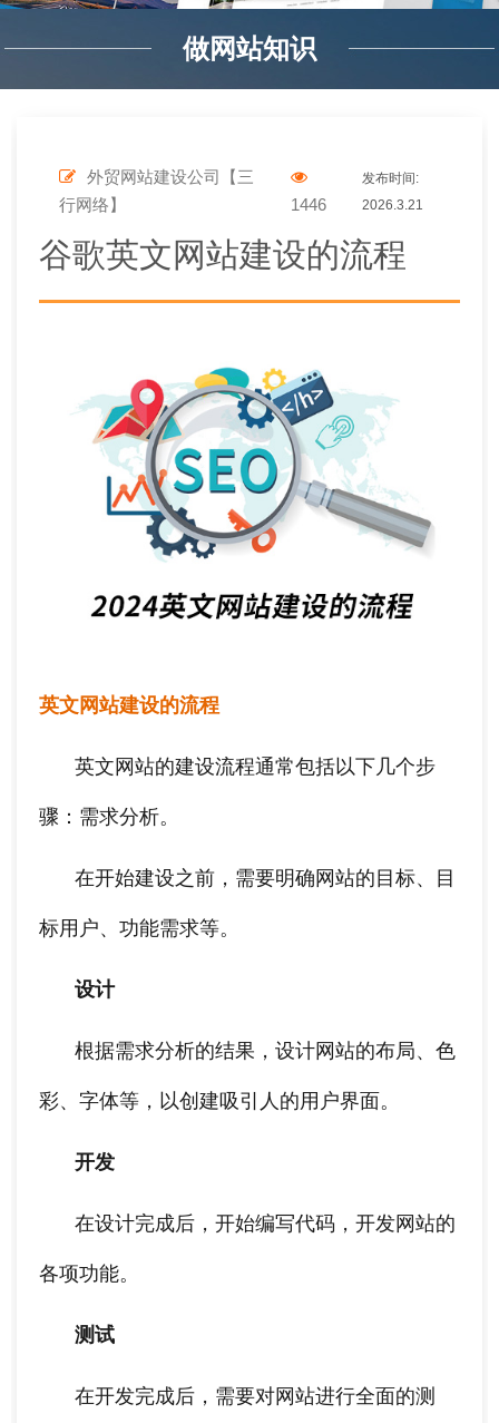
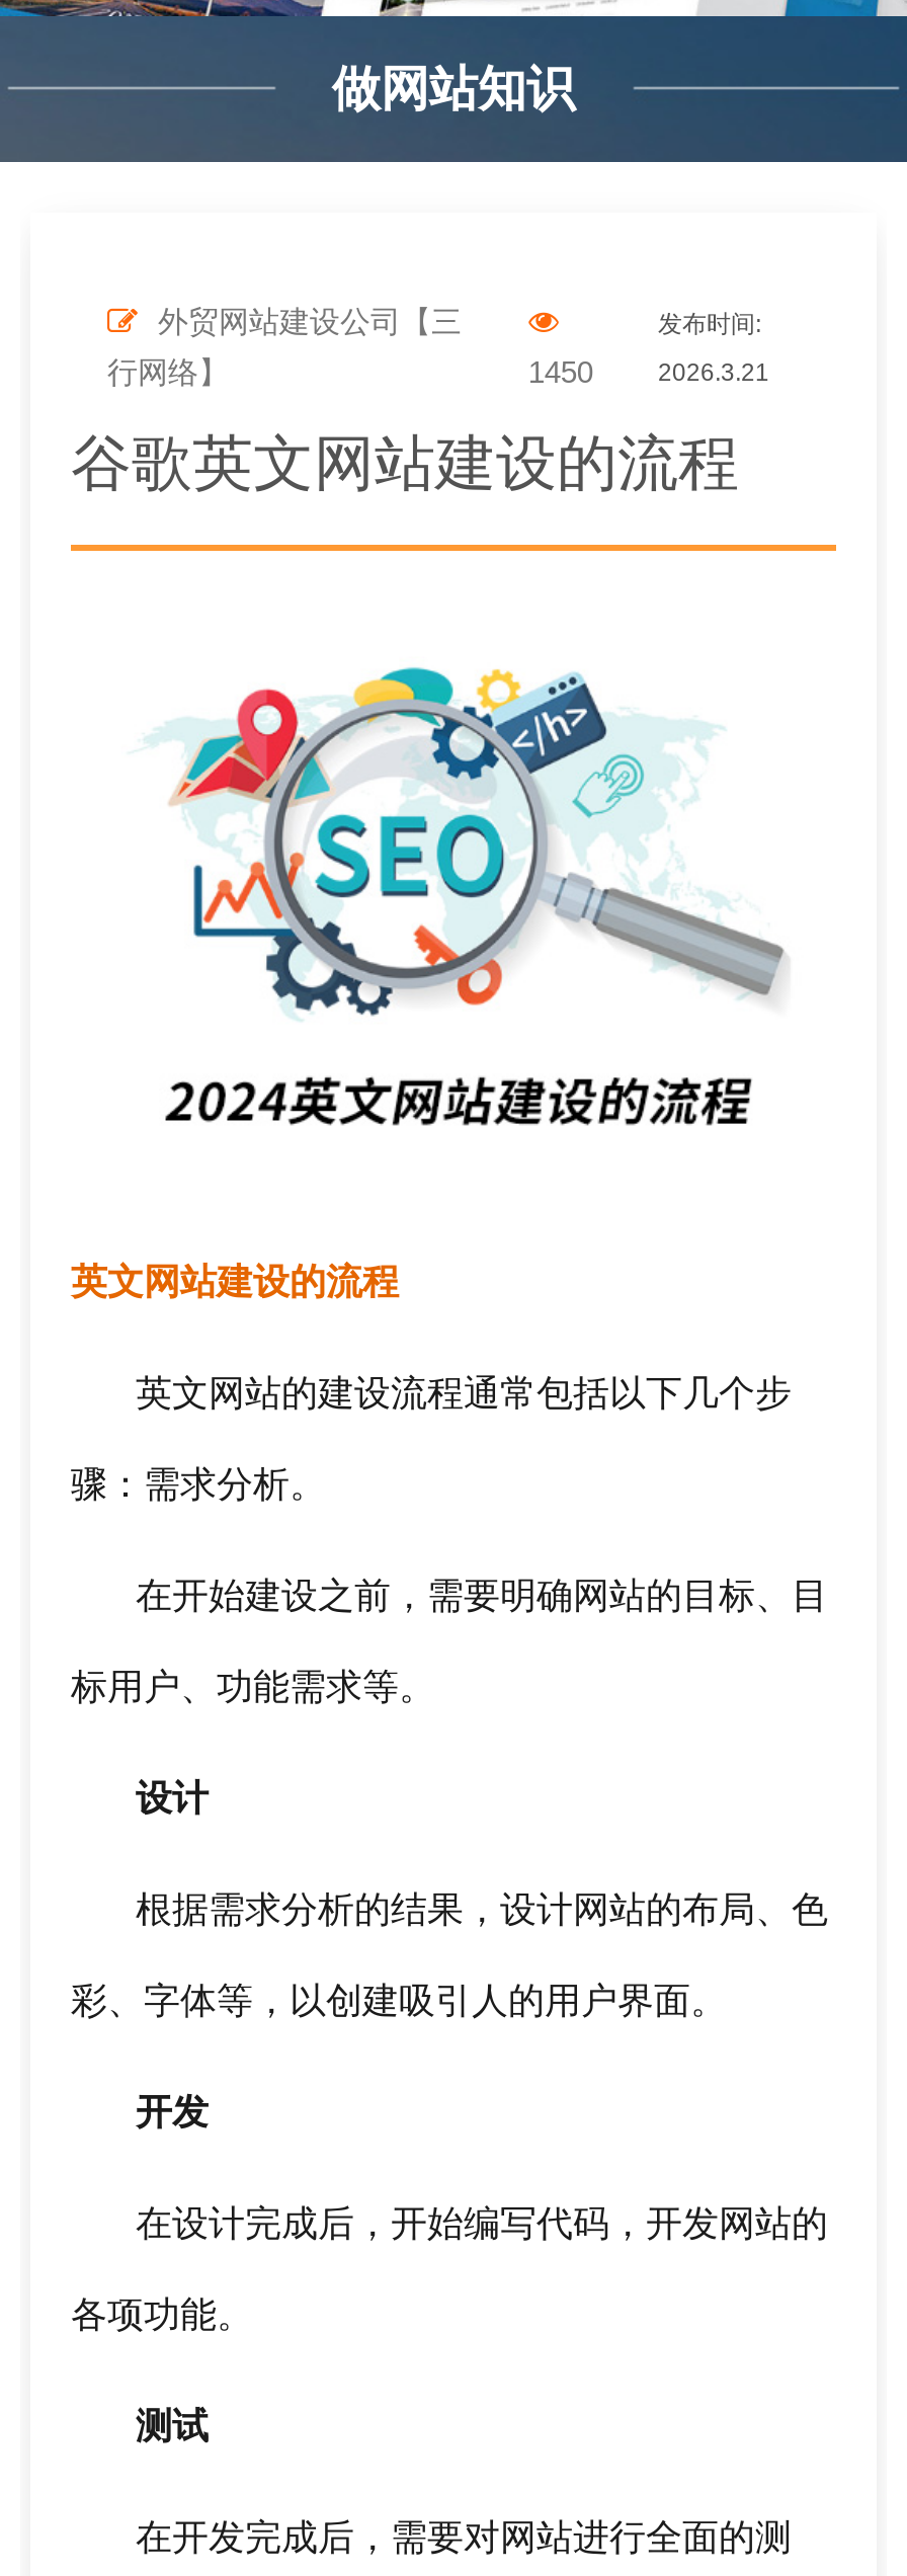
[291,195,326,214] 1446 -> [528,355,593,390] 1450

